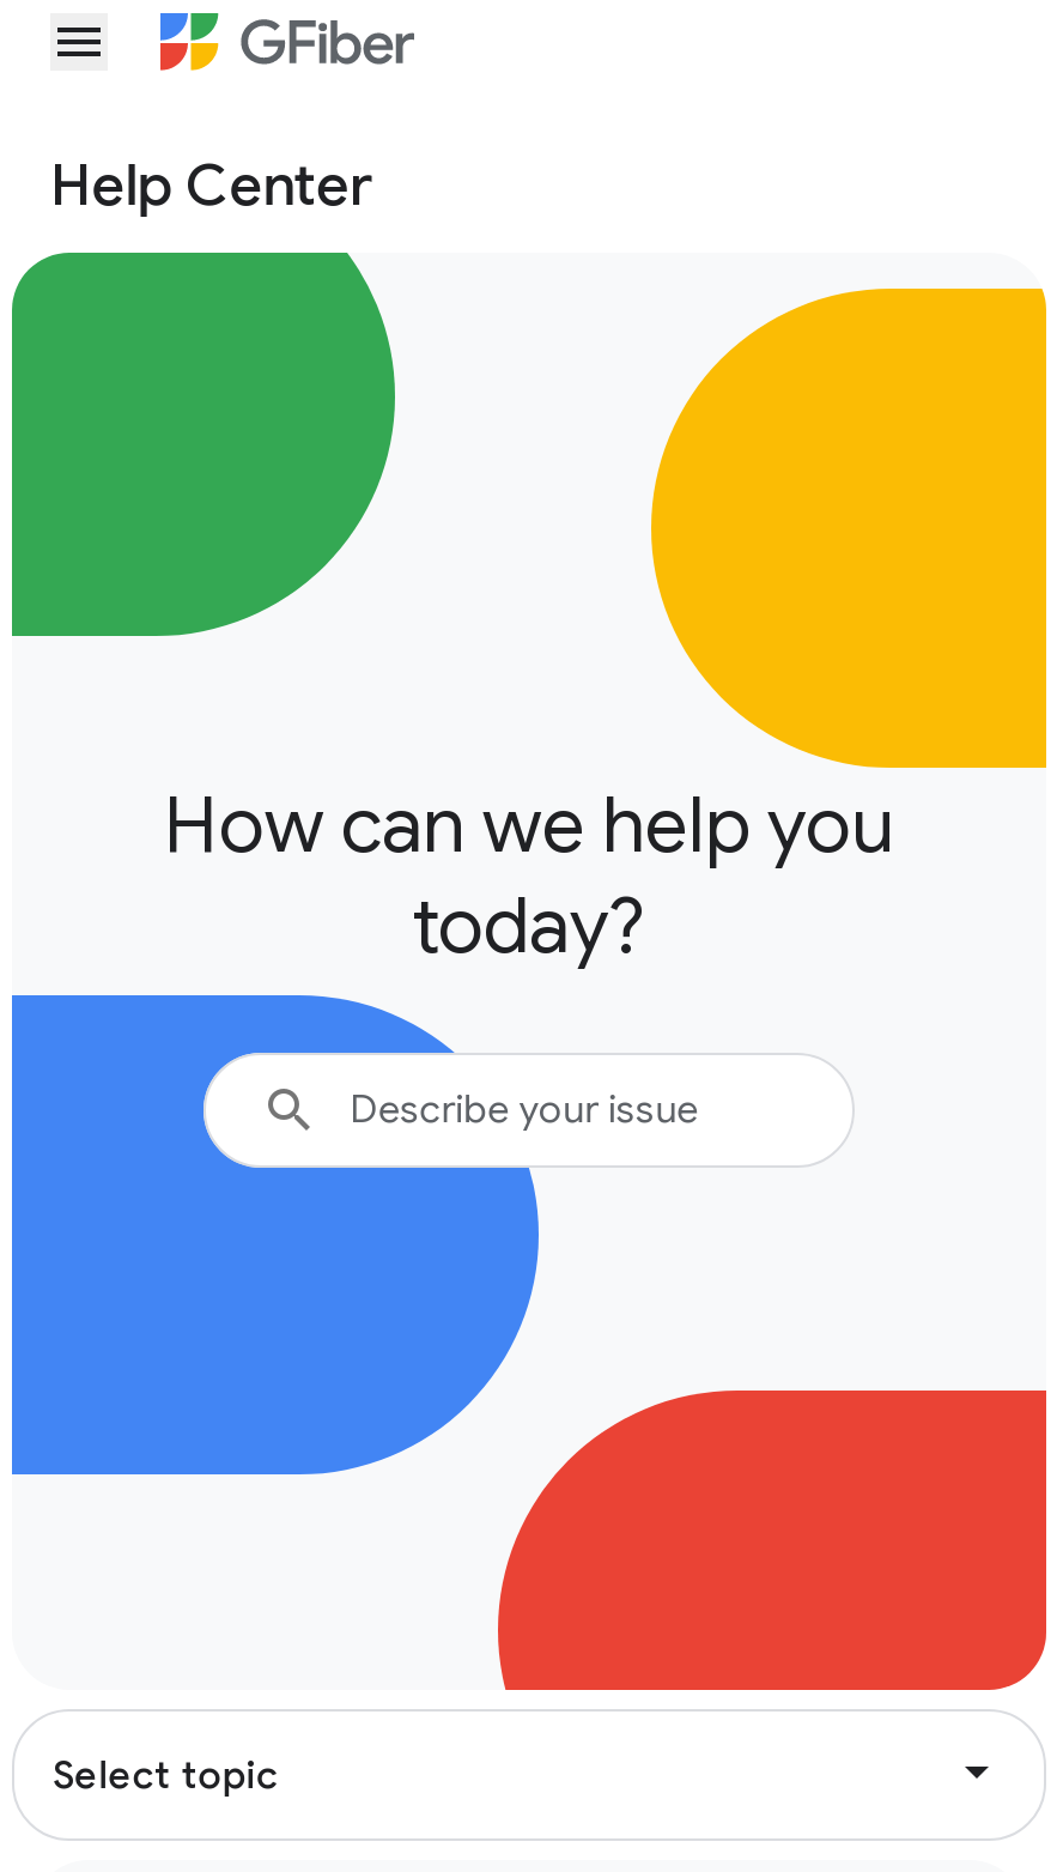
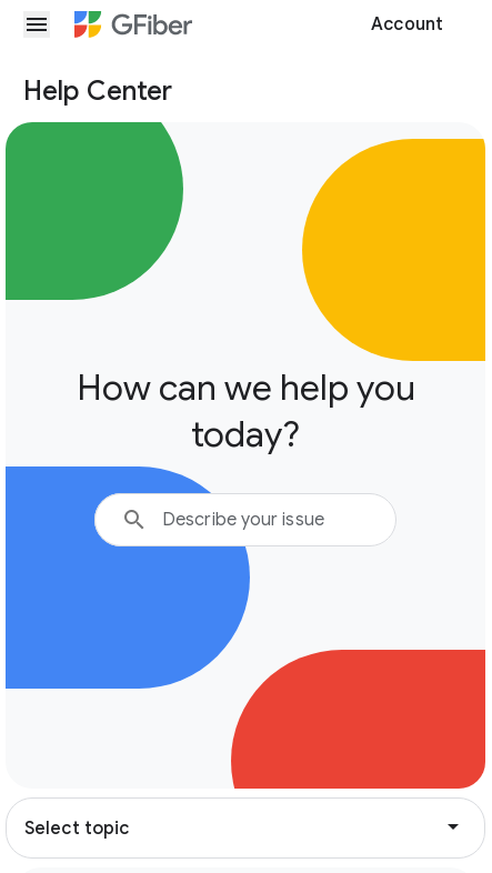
none -> [371,13,443,36] Account

